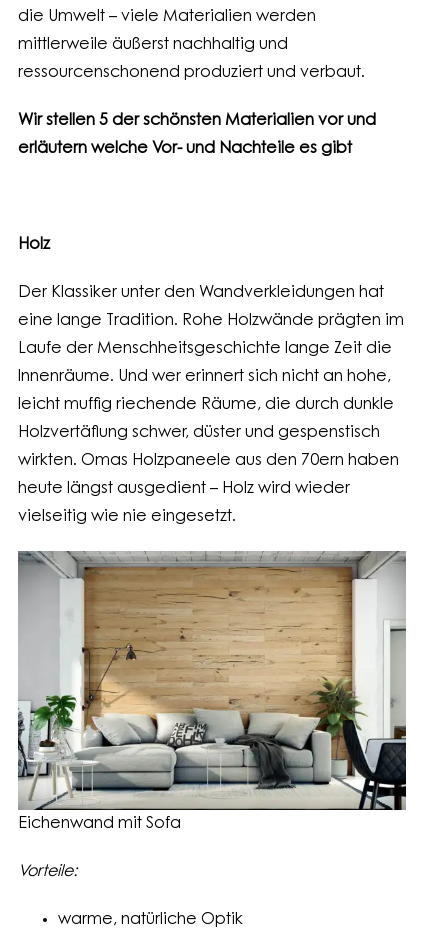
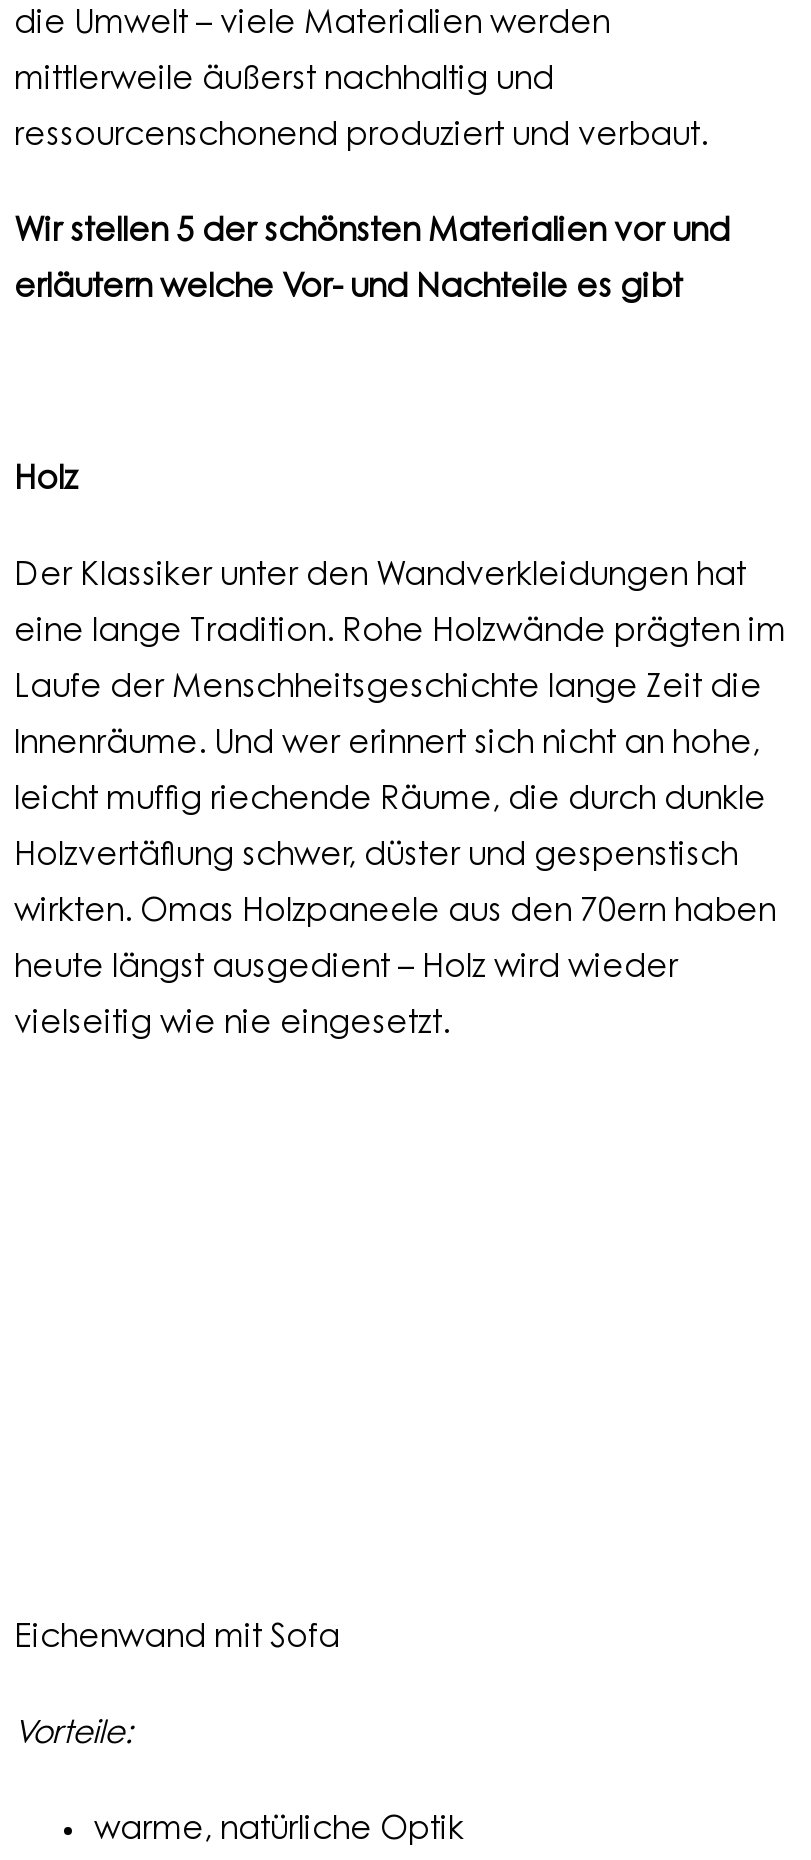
[17,550,407,811] [image] -> none

